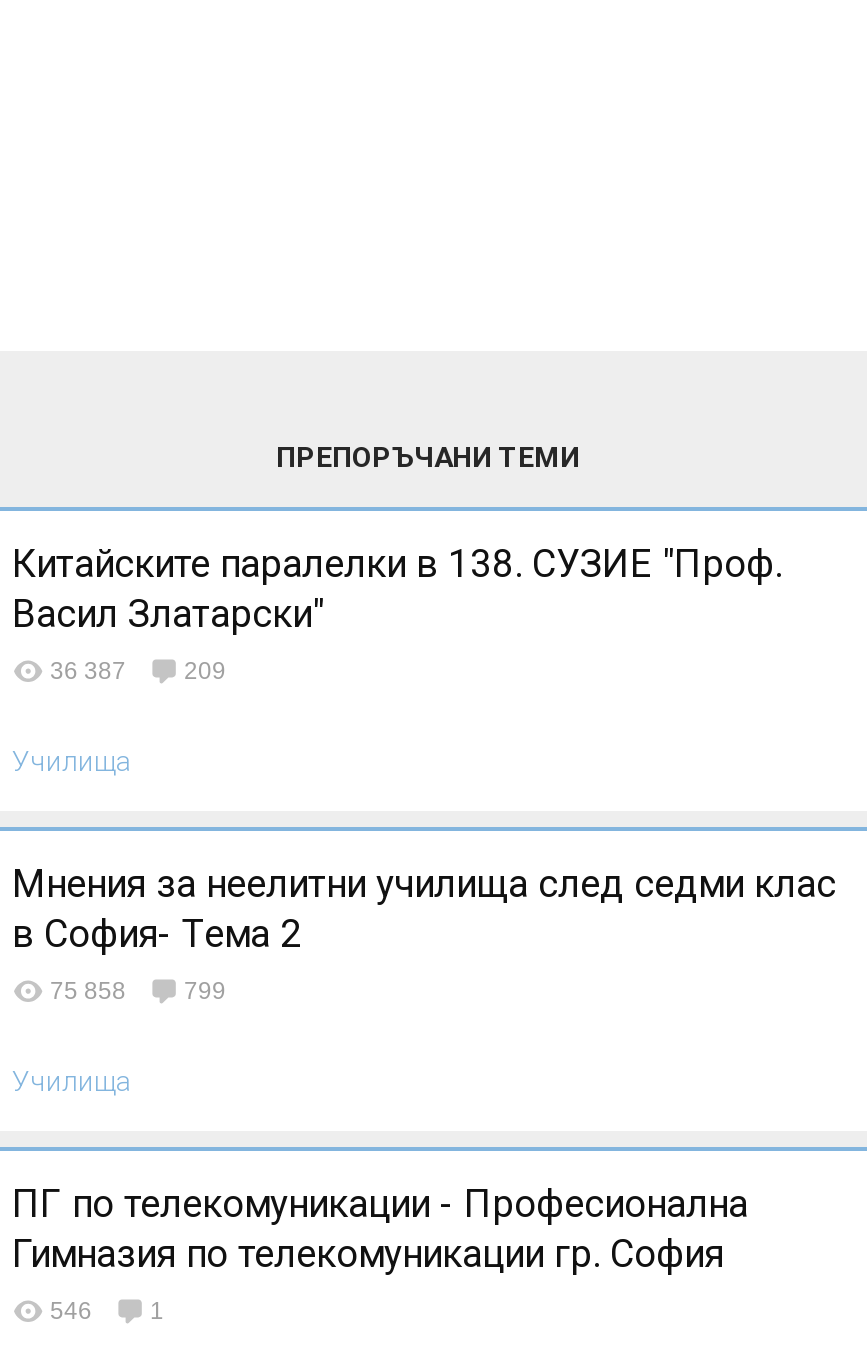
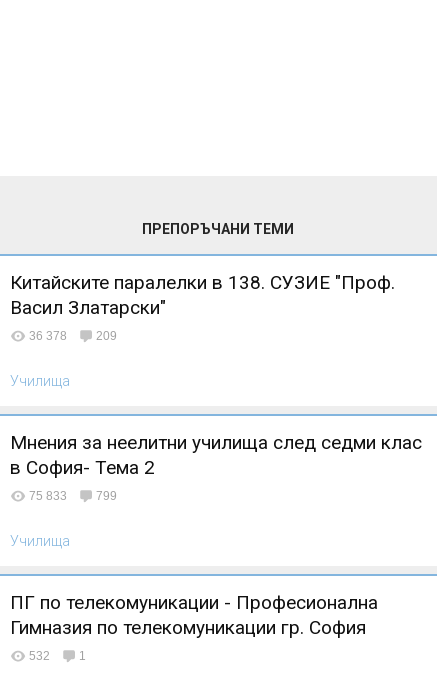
[50,657,126,685] 36 387 -> [29,329,67,343] 36 378
[50,977,126,1005] 75 858 -> [29,489,67,503] 75 833
[50,1297,92,1325] 546 -> [29,649,50,663] 532

